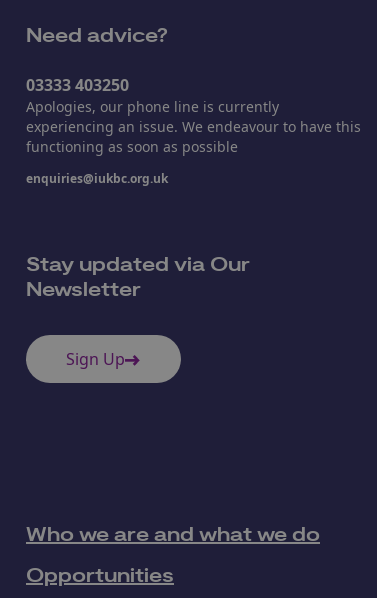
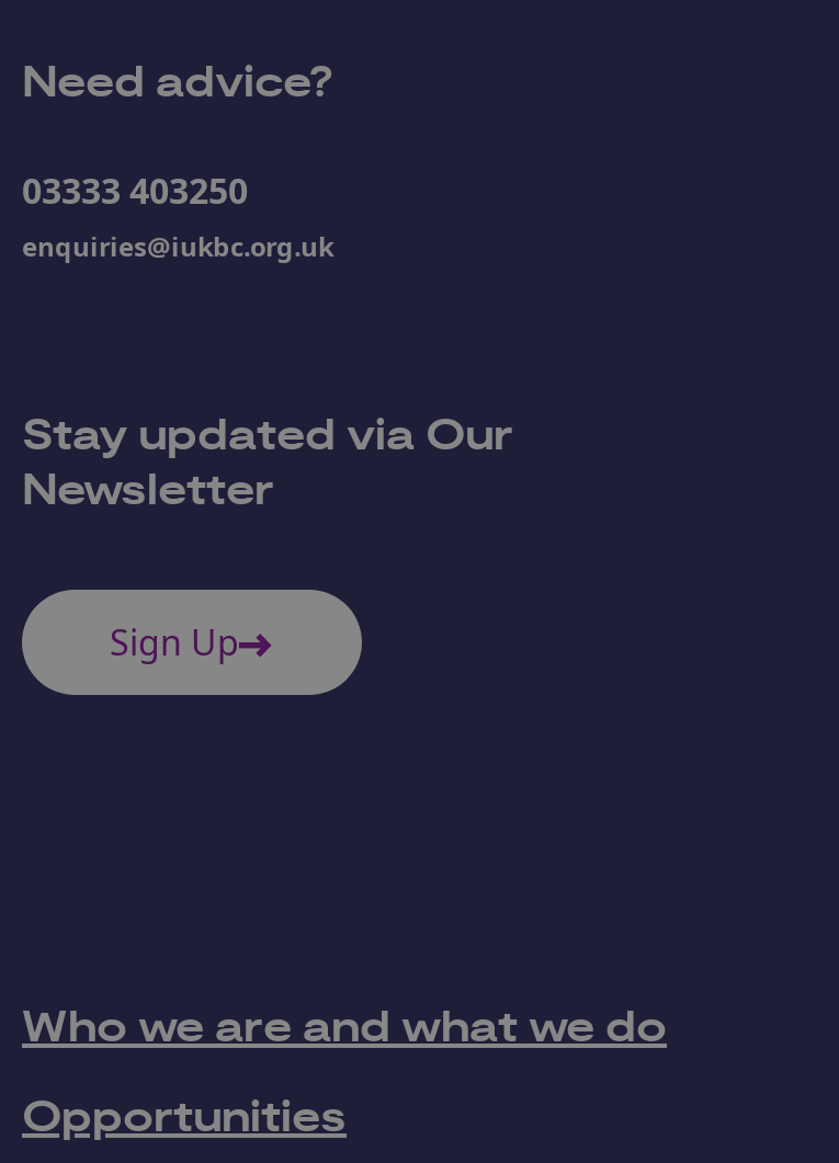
[26,97,361,156] Apologies, our phone line is currently | experiencing an issue. We endeavour to have this | functioning as soon as possible -> none

